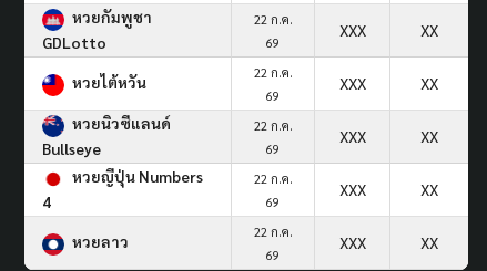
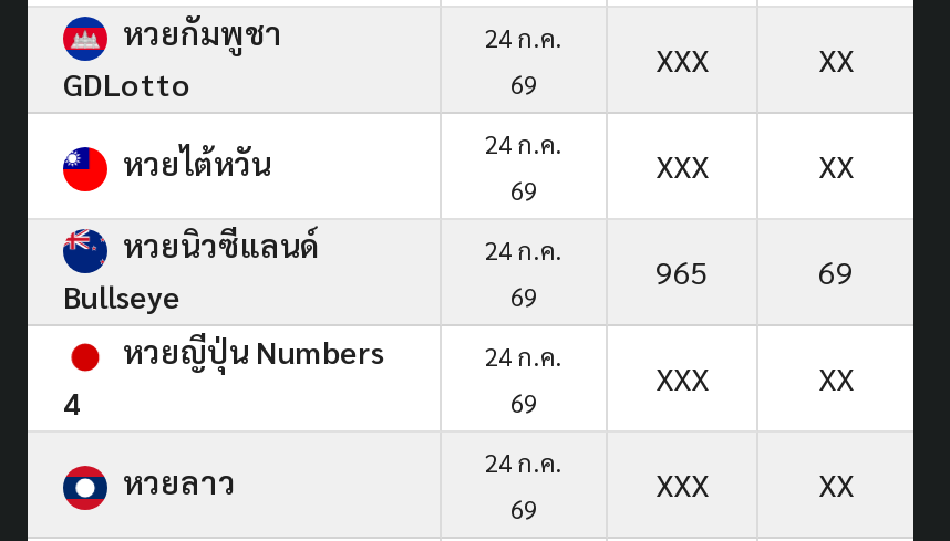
[253,11,292,27] 22 ก.ค. -> [485,21,562,54] 24 ก.ค.
[253,64,292,81] 22 ก.ค. -> [485,127,562,160] 24 ก.ค.
[253,117,292,134] 22 ก.ค. -> [485,233,562,266] 24 ก.ค.
[339,126,438,146] XXX | XX -> [655,251,854,291] 965 | 69
[253,170,292,187] 22 ก.ค. -> [485,339,562,372] 24 ก.ค.
[253,223,292,240] 22 ก.ค. -> [485,445,562,479] 24 ก.ค.

